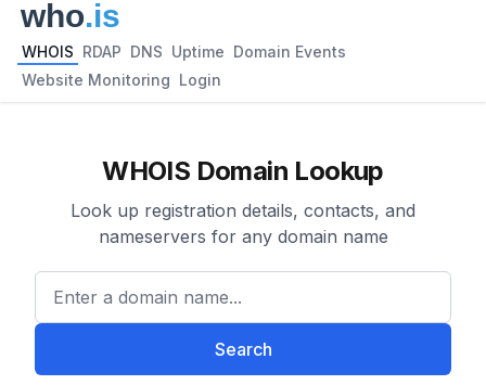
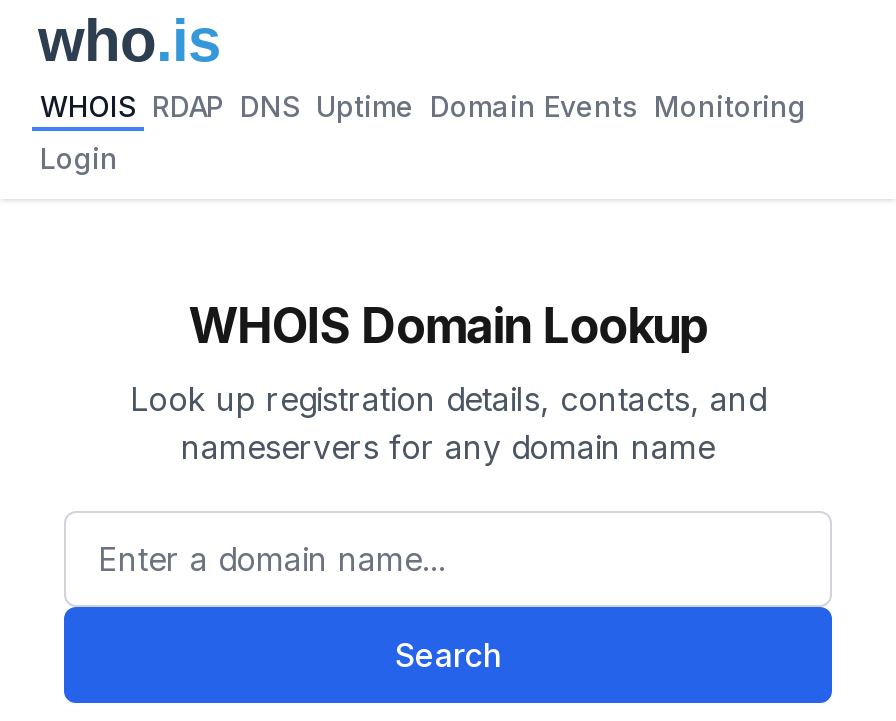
[22,42,346,61] WHOIS RDAP DNS Uptime Domain Events -> [40,89,806,123] WHOIS RDAP DNS Uptime Domain Events Monitoring
[22,70,221,89] Website Monitoring Login -> [40,141,118,175] Login

